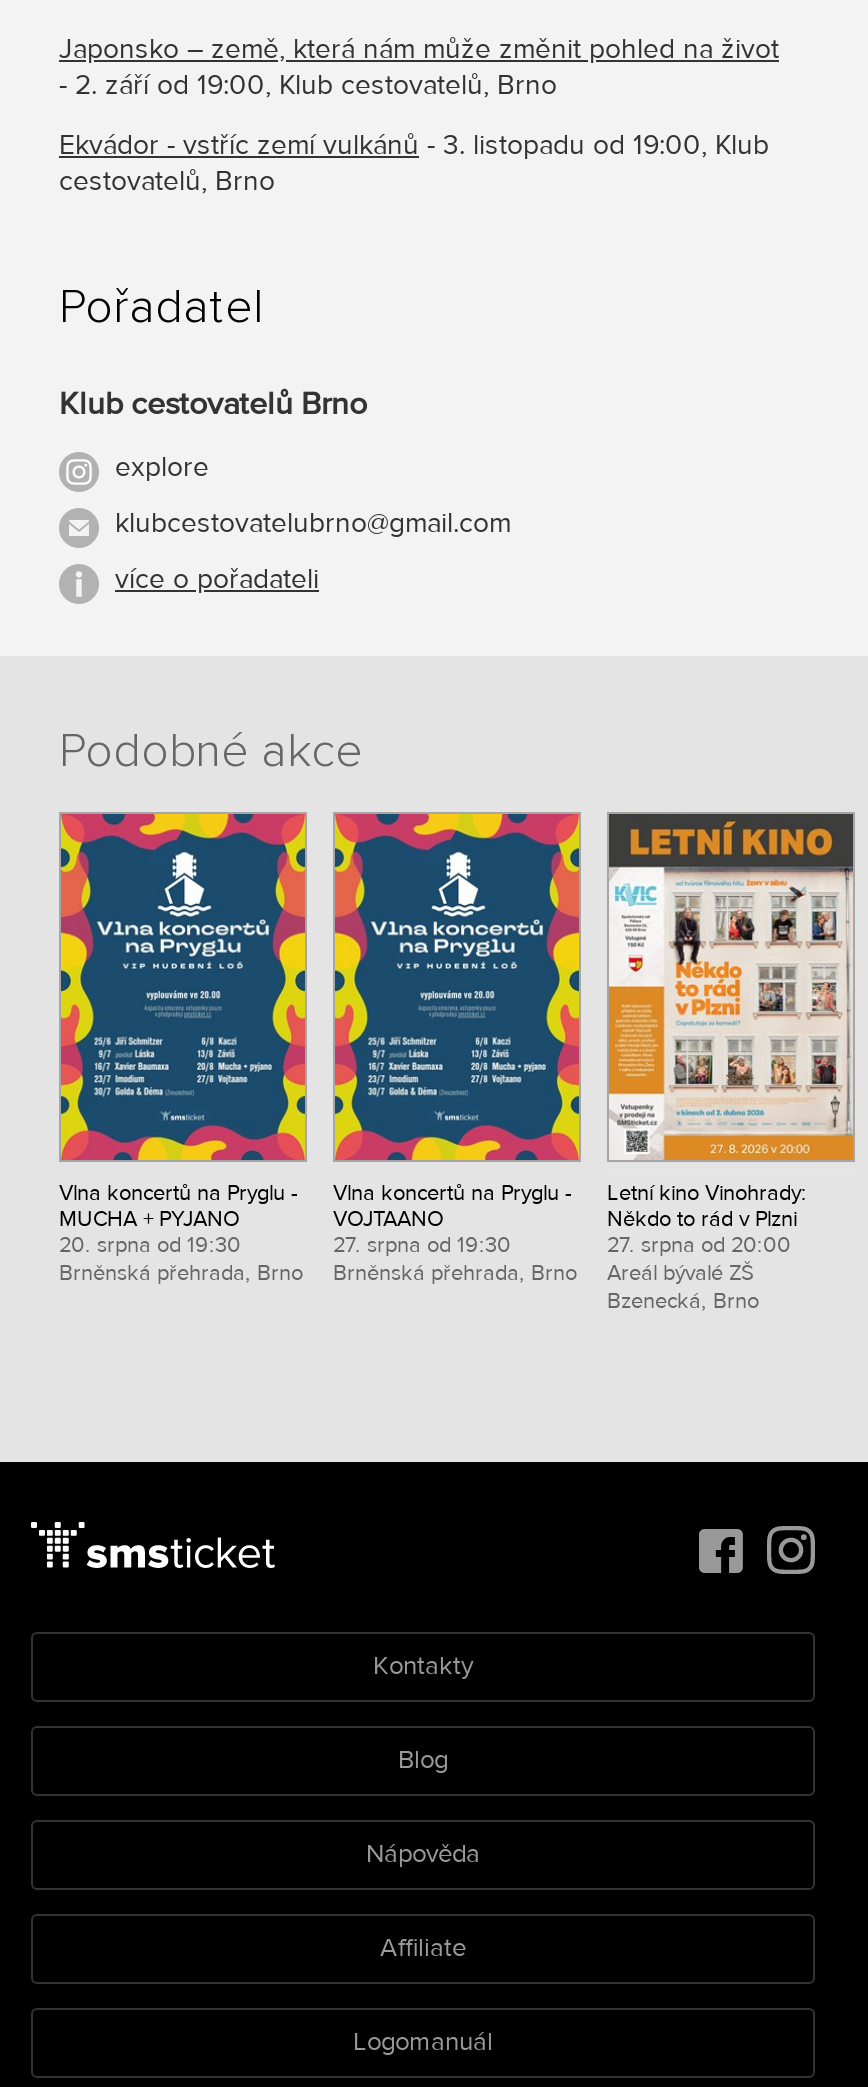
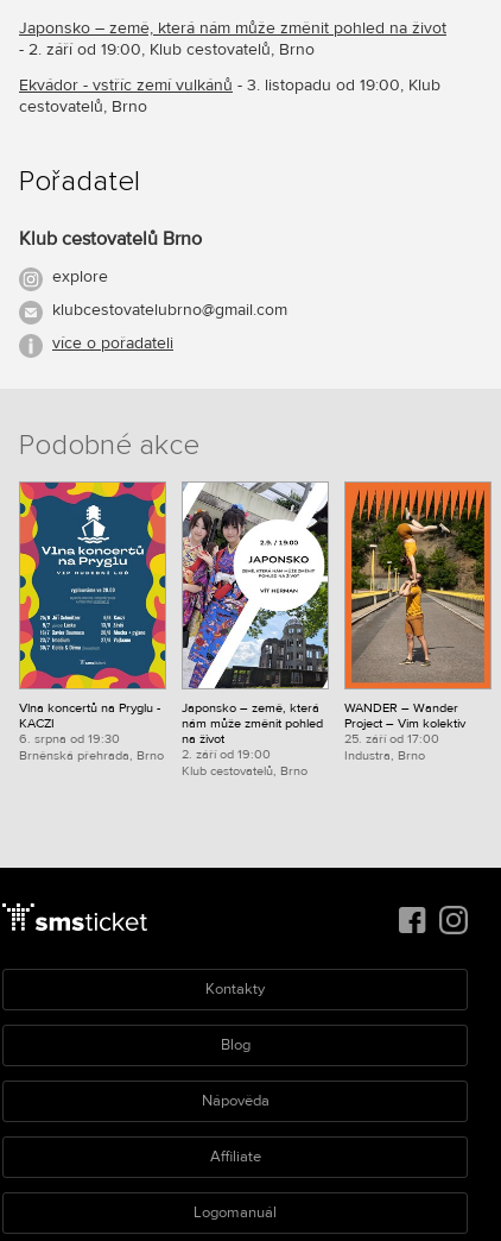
[333,812,581,1285] [image] | Vlna koncertů na Pryglu - | VOJTAANO | 27. srpna od 19:30 | Brněnská přehrada, Brno -> [182,481,329,778] [image] | Japonsko – země, která | nám může změnit pohled | na život | 2. září od 19:00 | Klub cestovatelů, Brno
[607,812,855,1313] [image] | Letní kino Vinohrady: | Někdo to rád v Plzni | 27. srpna od 20:00 | Areál bývalé ZŠ | Bzenecká, Brno -> [344,481,492,763] [image] | WANDER – Wander | Project – Vim kolektiv | 25. září od 17:00 | Industra, Brno
[59,1205,241,1257] MUCHA + PYJANO | 20. srpna od 19:30 -> [19,715,120,746] KACZI | 6. srpna od 19:30

